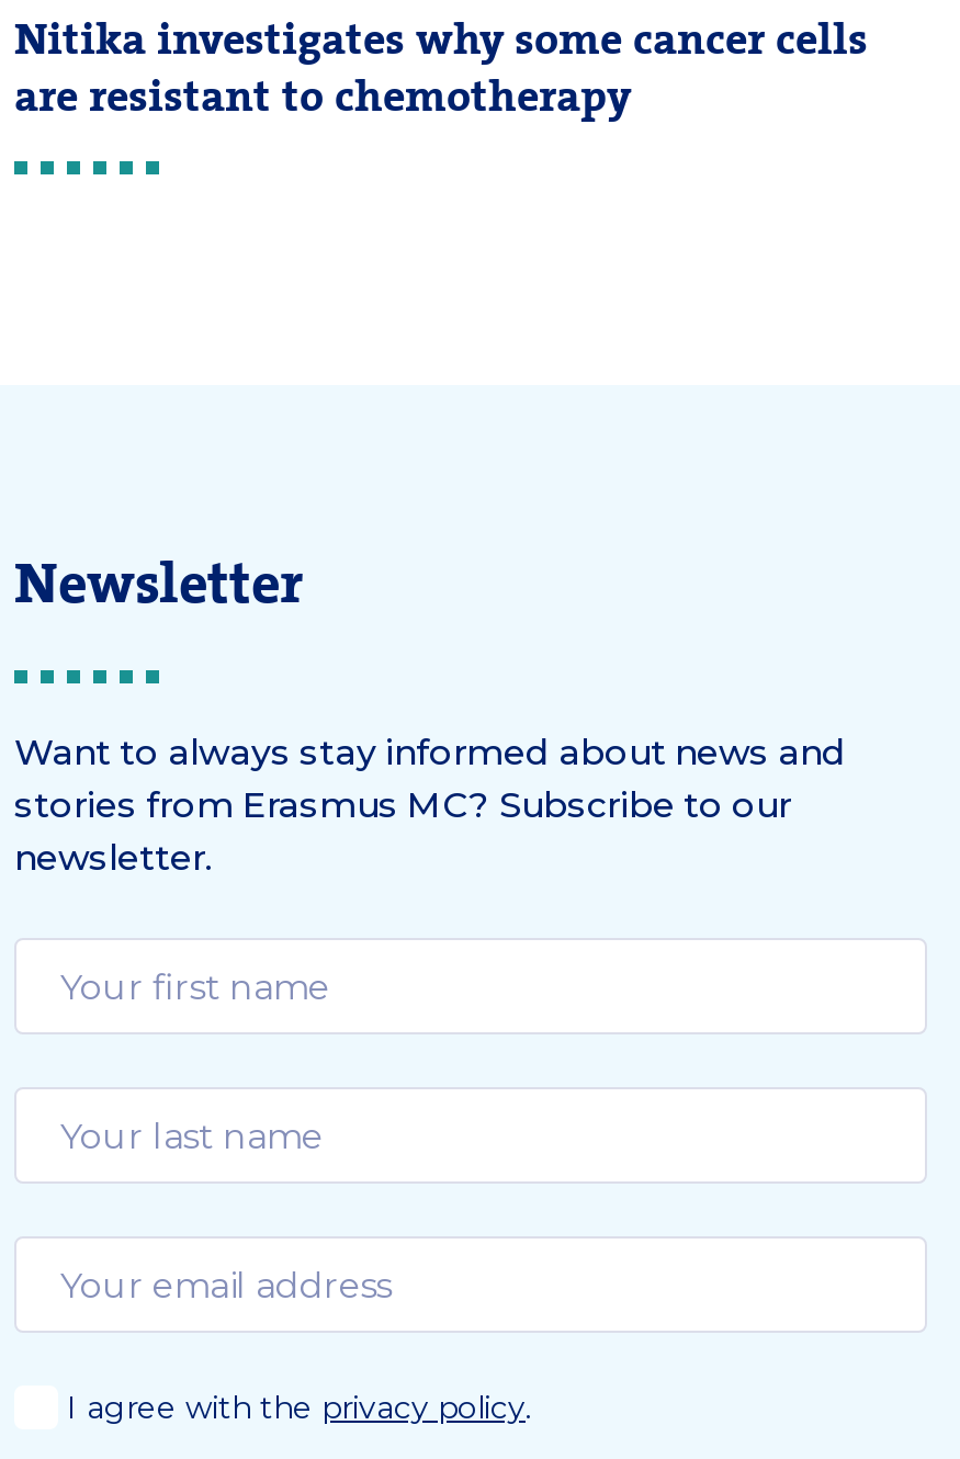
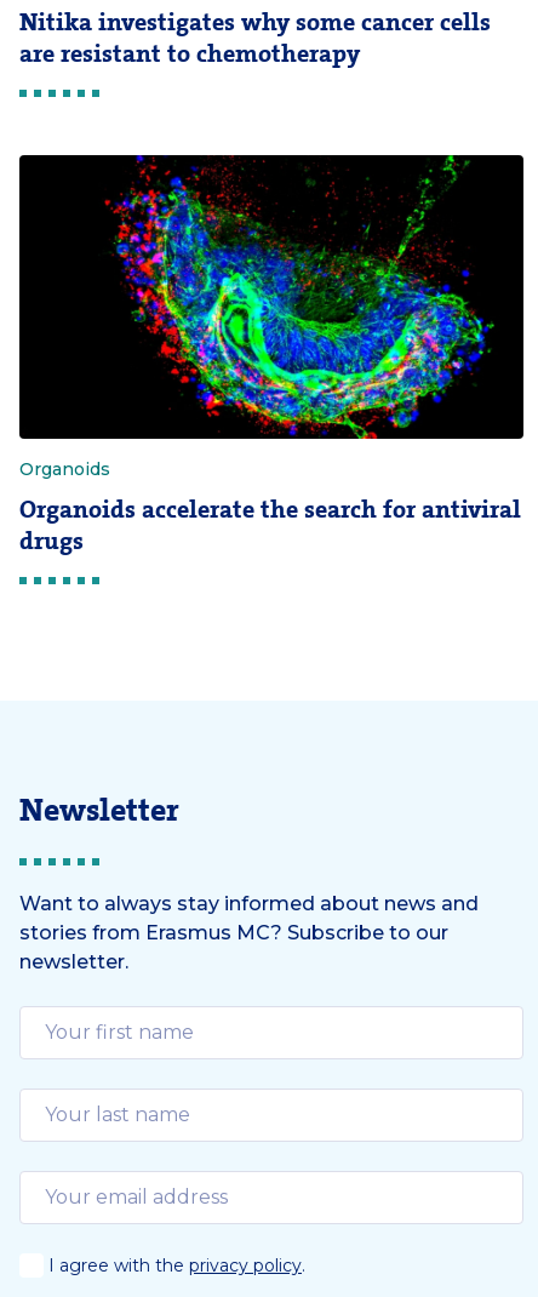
none -> [18,154,525,555] [image] | Organoids | Organoids accelerate the search for antiviral | drugs

